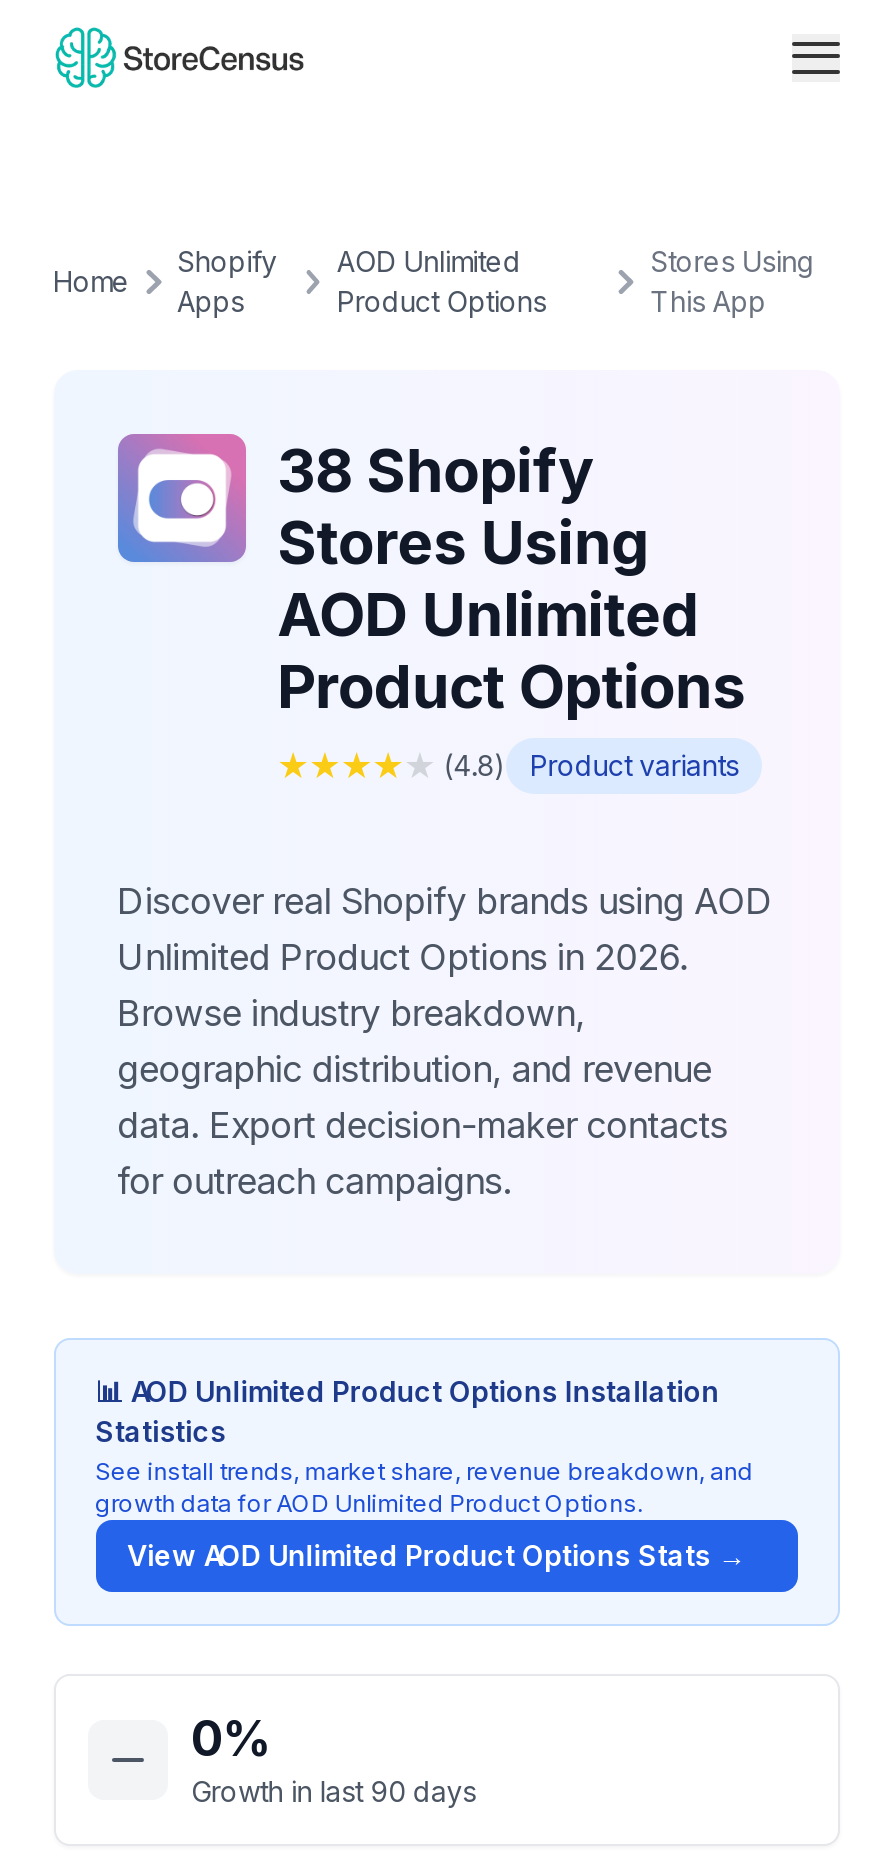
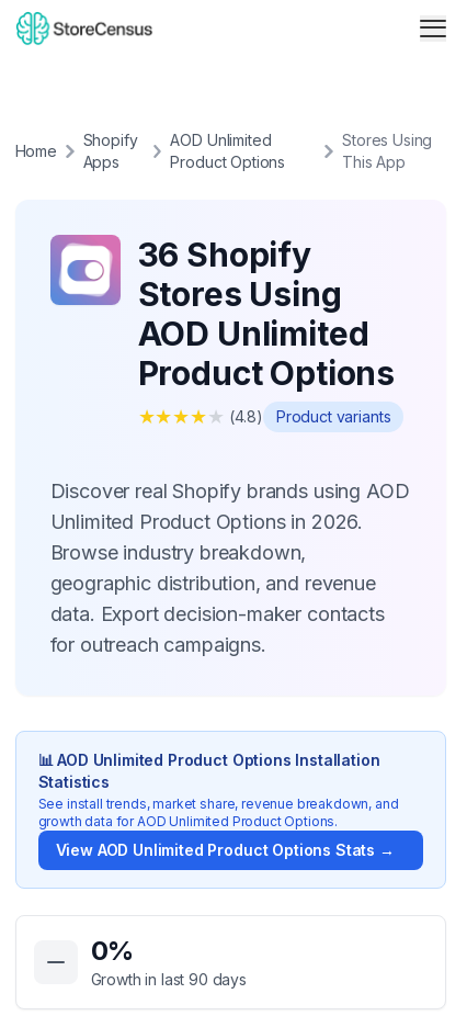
[277,434,594,506] 38 Shopify -> [138,235,311,274] 36 Shopify

